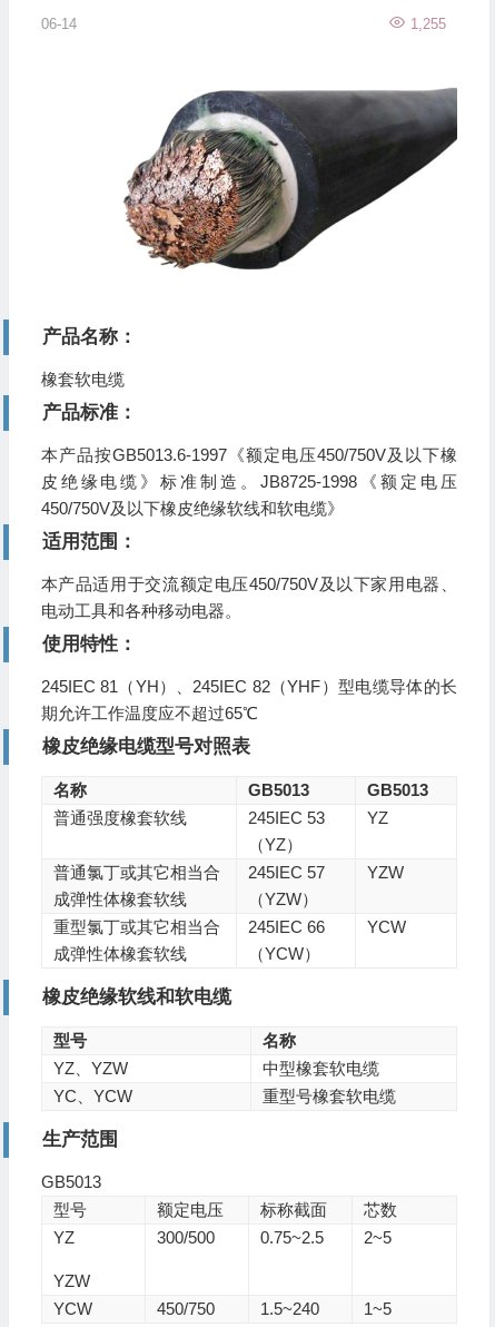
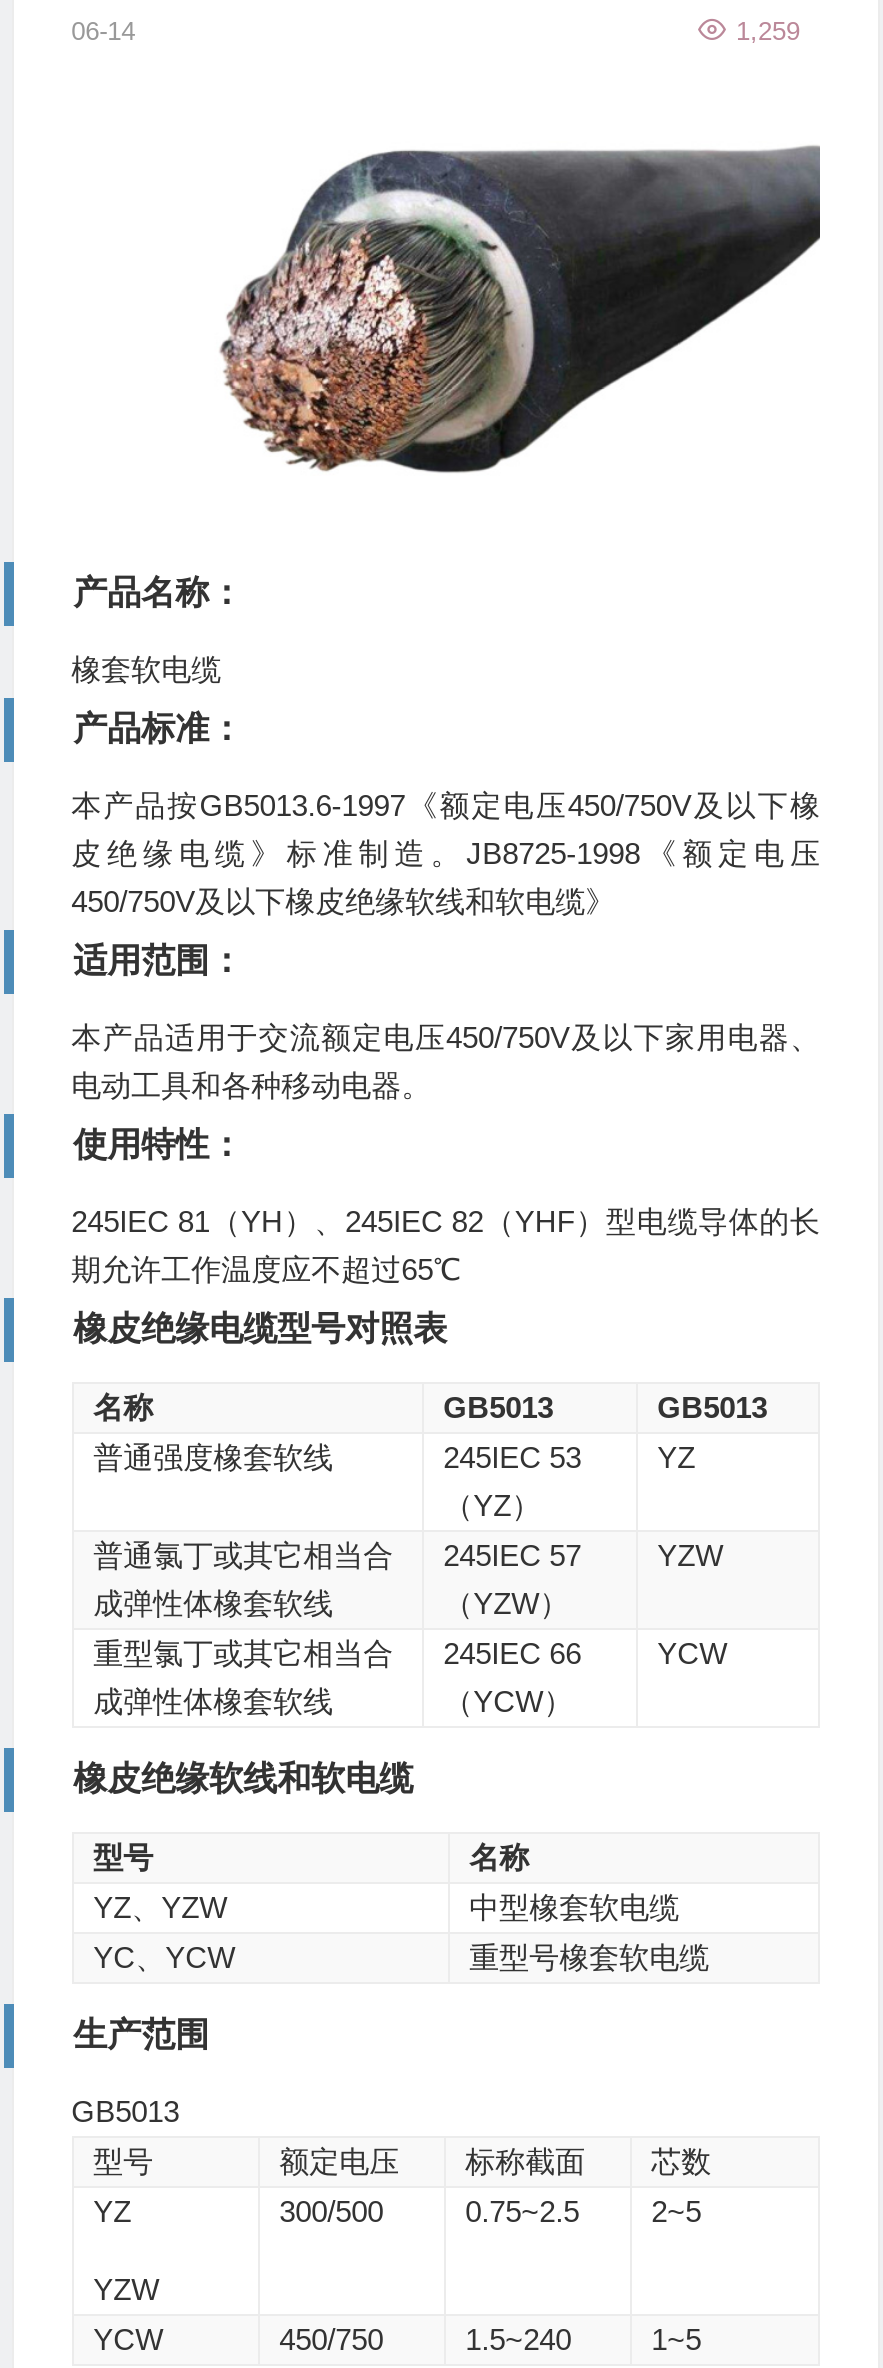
[410,16,446,32] 1,255 -> [736,16,800,46] 1,259

